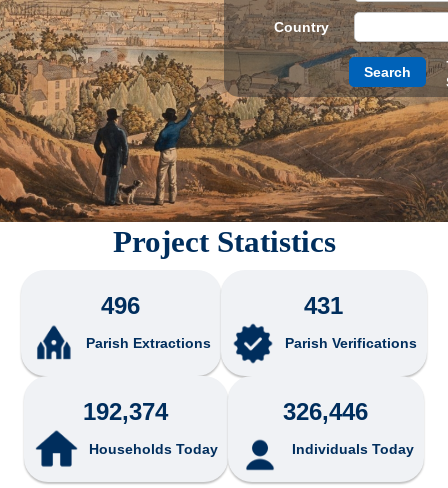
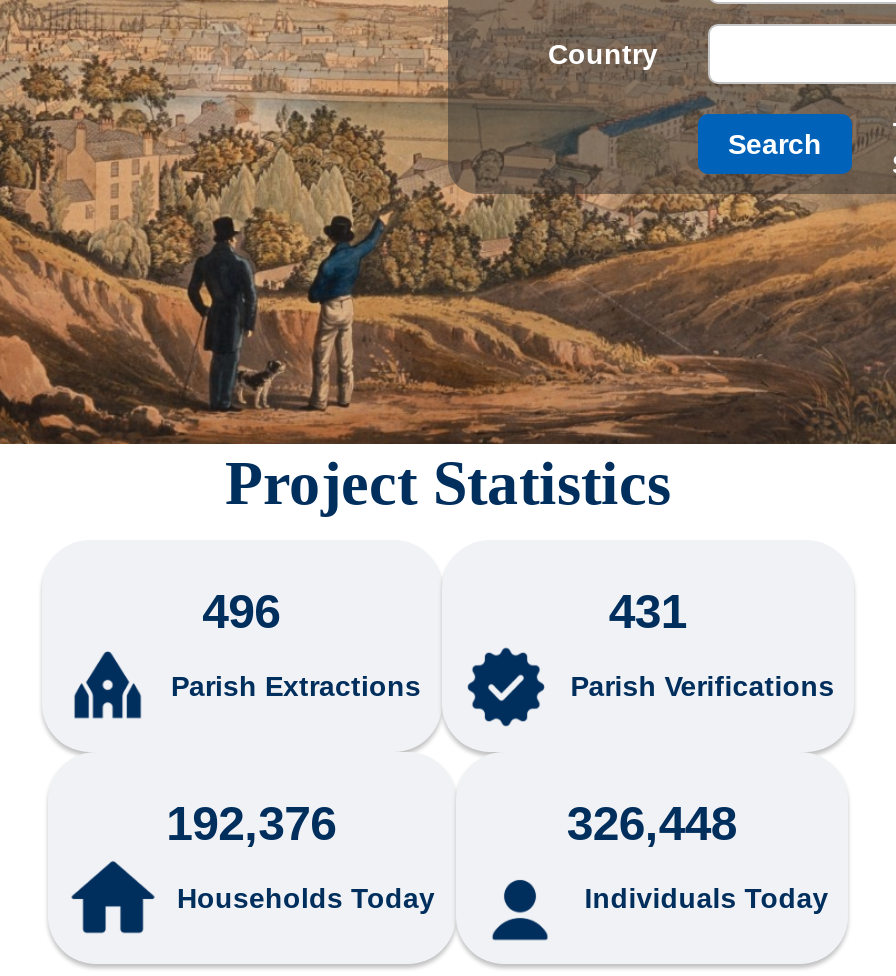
[83,398,168,425] 192,374 -> [166,796,336,850] 192,376
[283,398,368,425] 326,446 -> [567,796,737,850] 326,448

